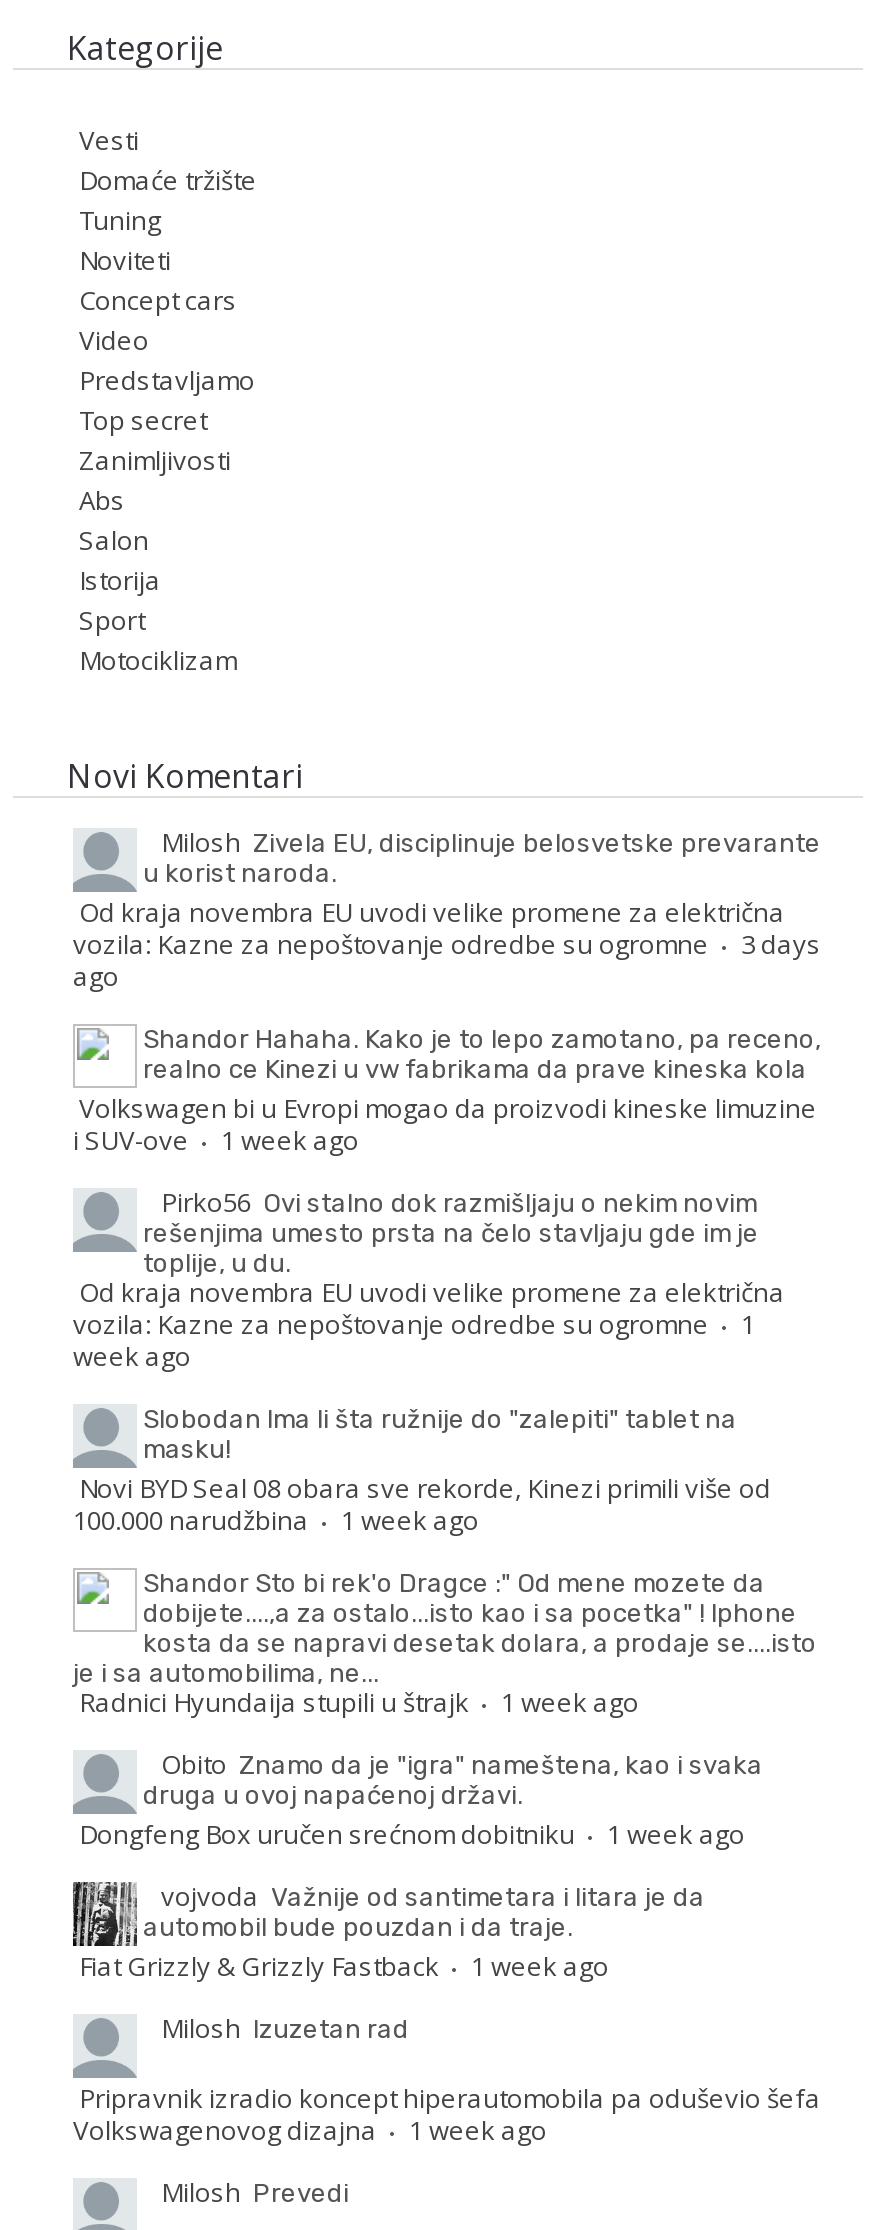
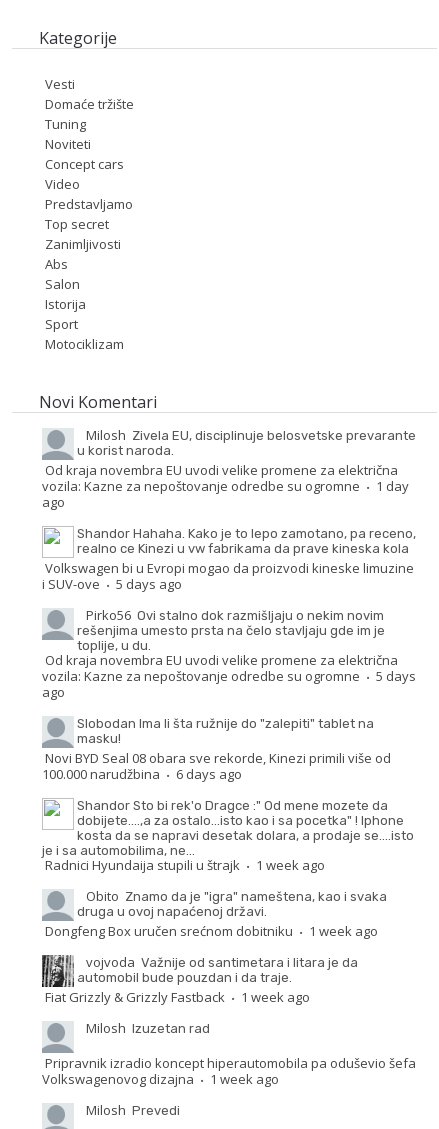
[73,925,821,961] vozila: Kazne za nepoštovanje odredbe su ogromne · 3 days -> [42,477,409,495] vozila: Kazne za nepoštovanje odredbe su ogromne · 1 day
[73,1121,359,1157] i SUV-ove · 1 week ago -> [42,575,182,593] i SUV-ove · 5 days ago
[73,1305,755,1373] vozila: Kazne za nepoštovanje odredbe su ogromne · 1 | week ago -> [42,667,416,701] vozila: Kazne za nepoštovanje odredbe su ogromne · 5 days | ago
[73,1501,479,1537] 100.000 narudžbina · 1 week ago -> [42,765,242,783] 100.000 narudžbina · 6 days ago

